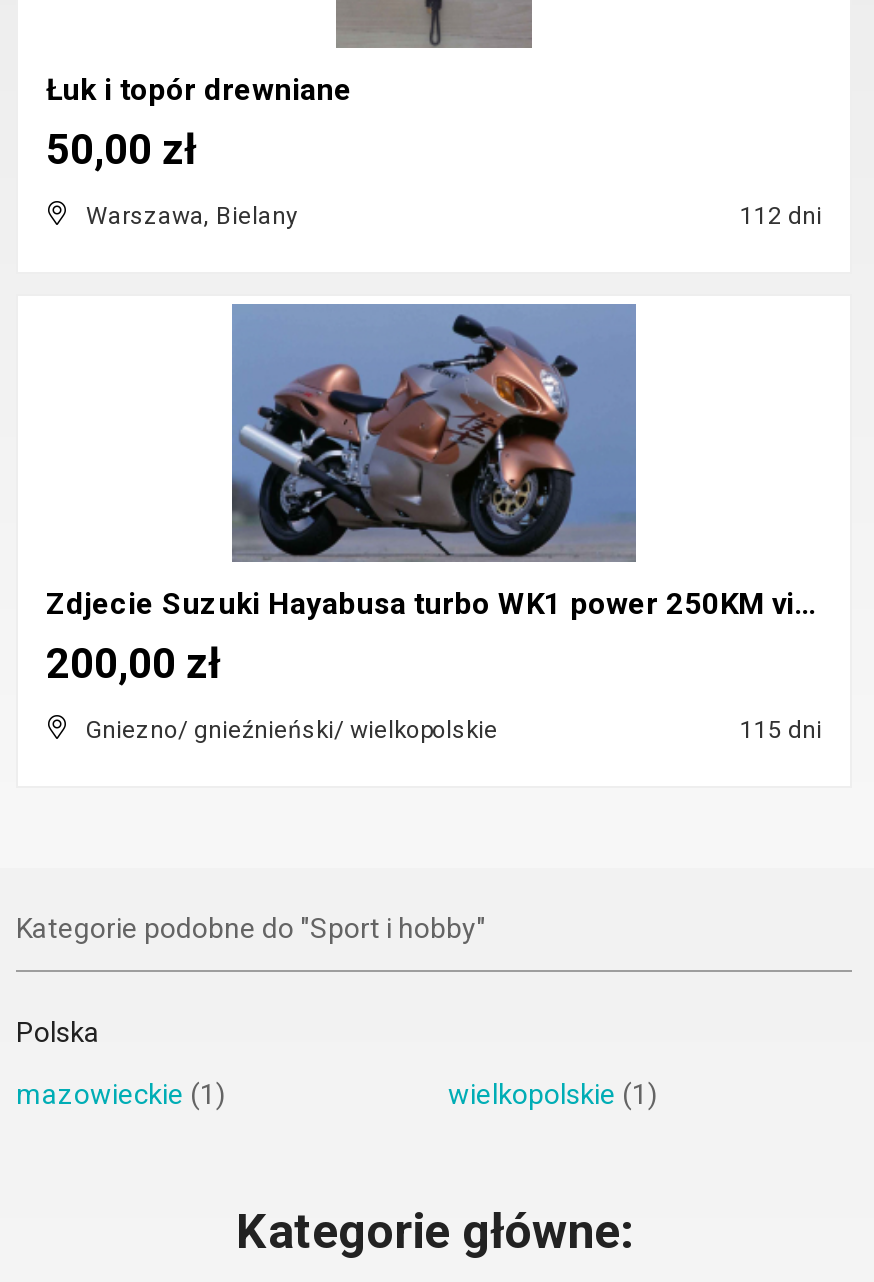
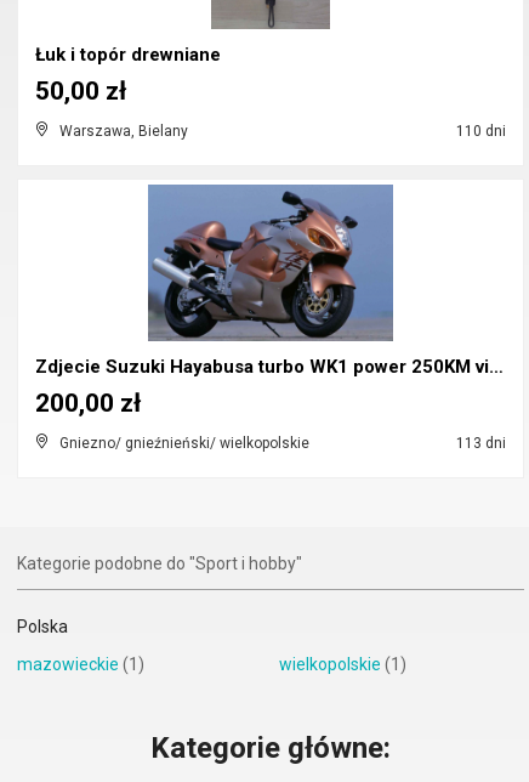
[734,202,822,230] 112 dni -> [453,123,506,140] 110 dni
[734,716,822,744] 115 dni -> [453,435,506,452] 113 dni

